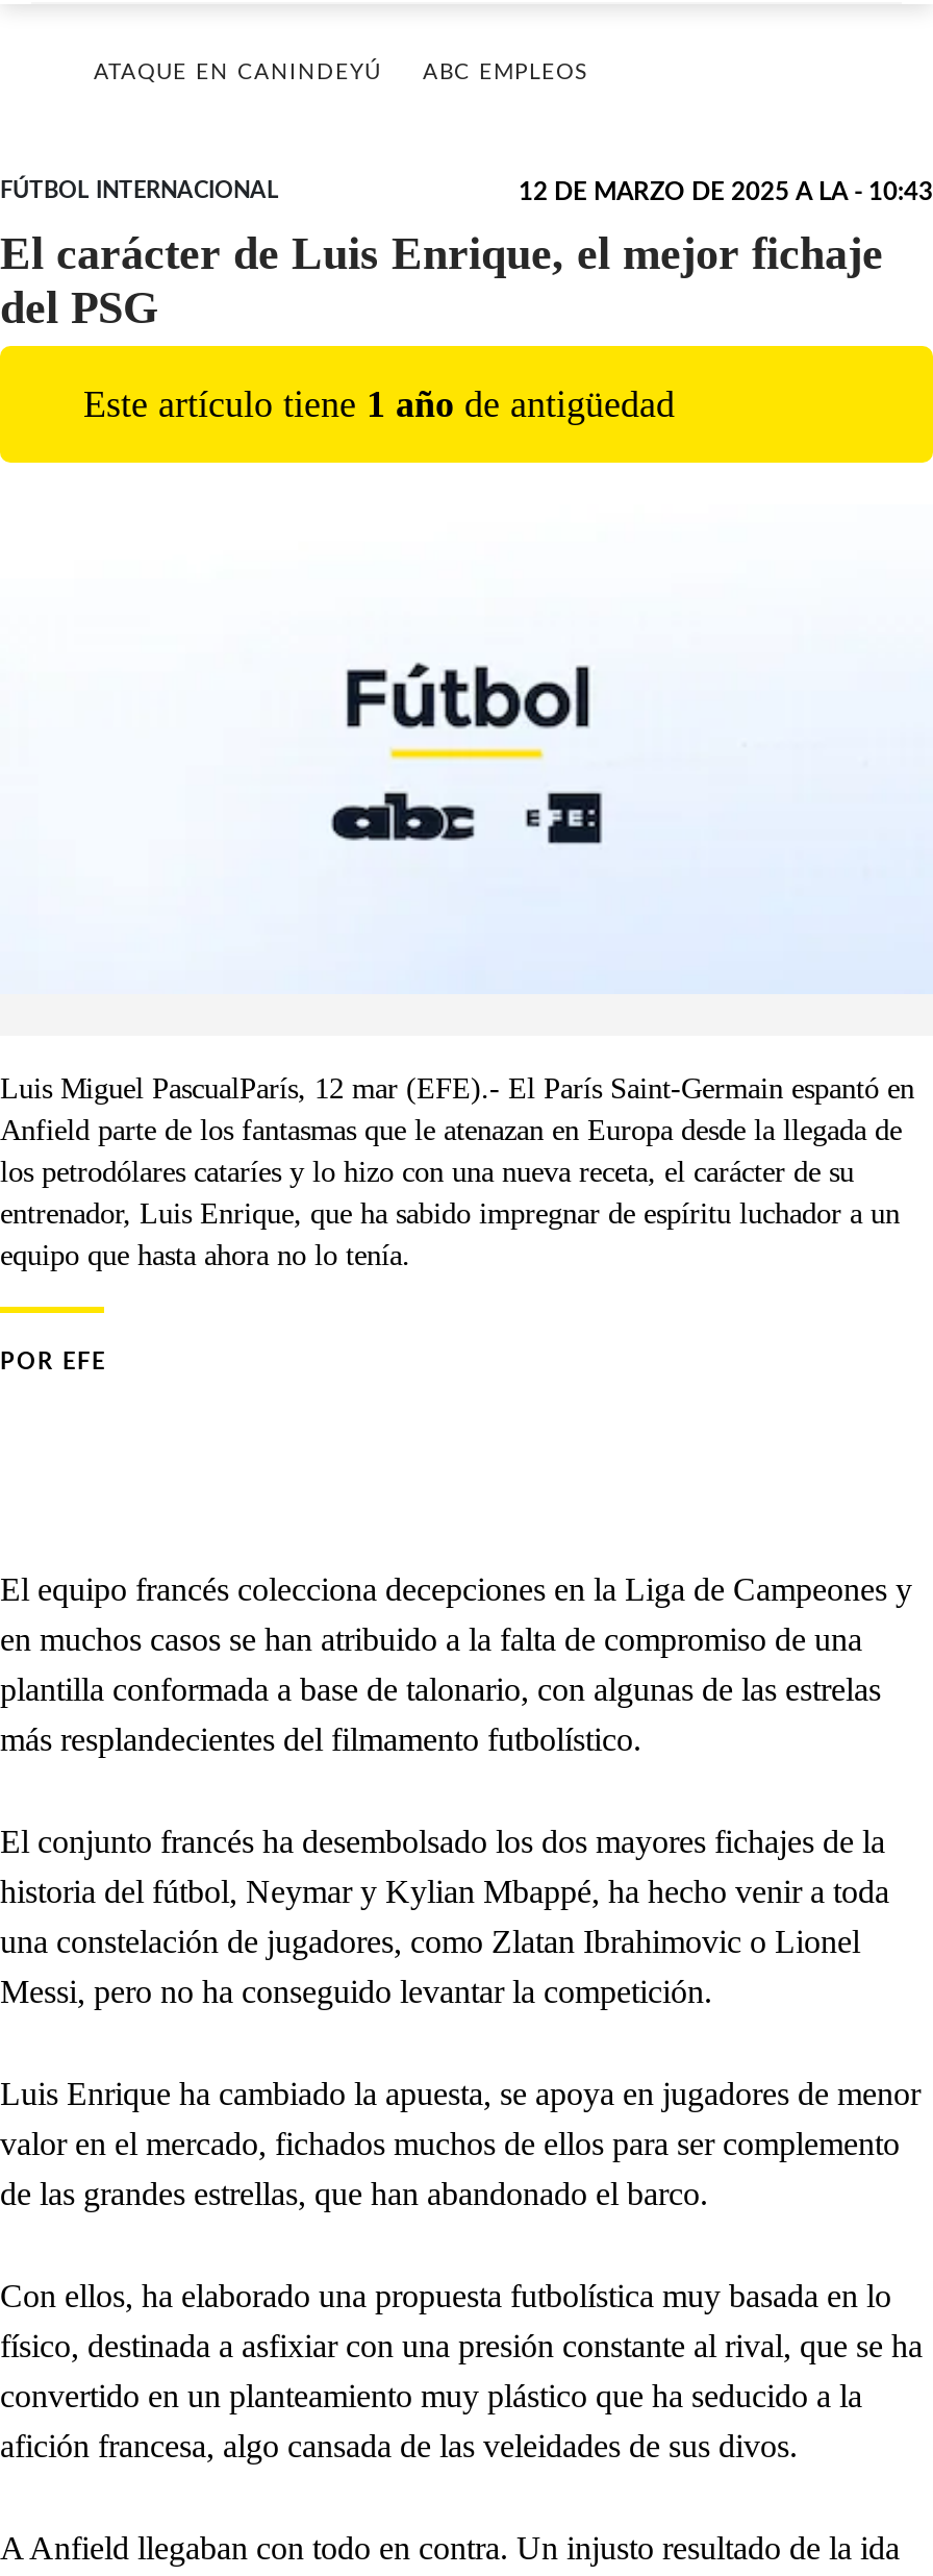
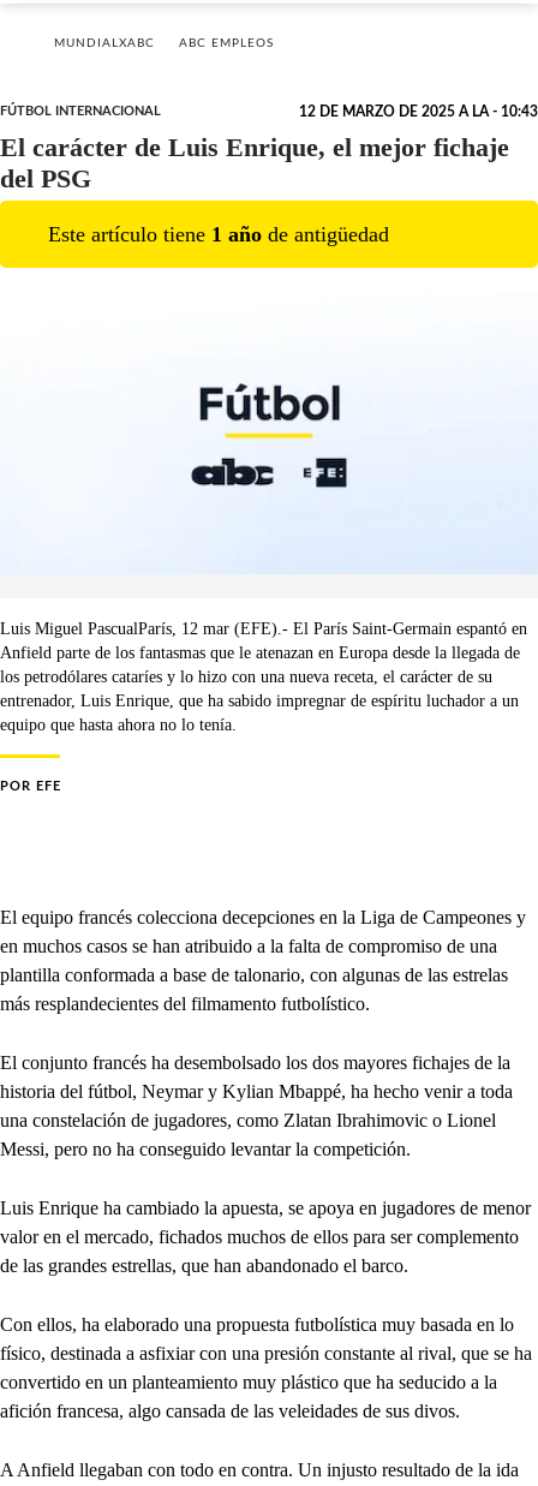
[94,63,381,83] ATAQUE EN CANINDEYÚ -> [54,37,155,49] MUNDIALXABC

